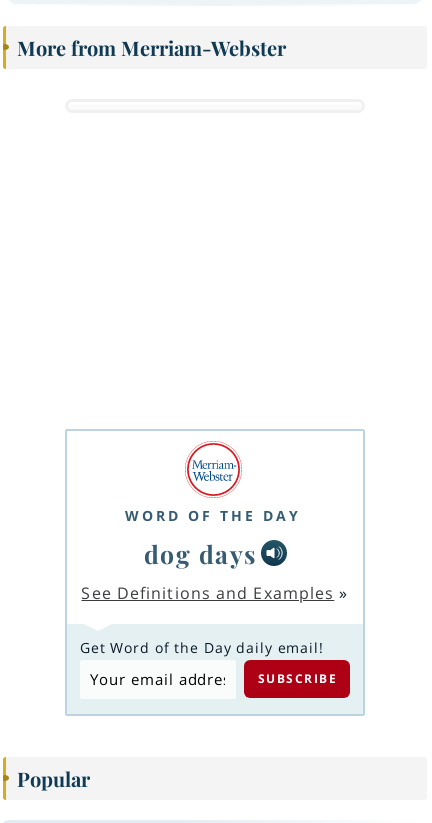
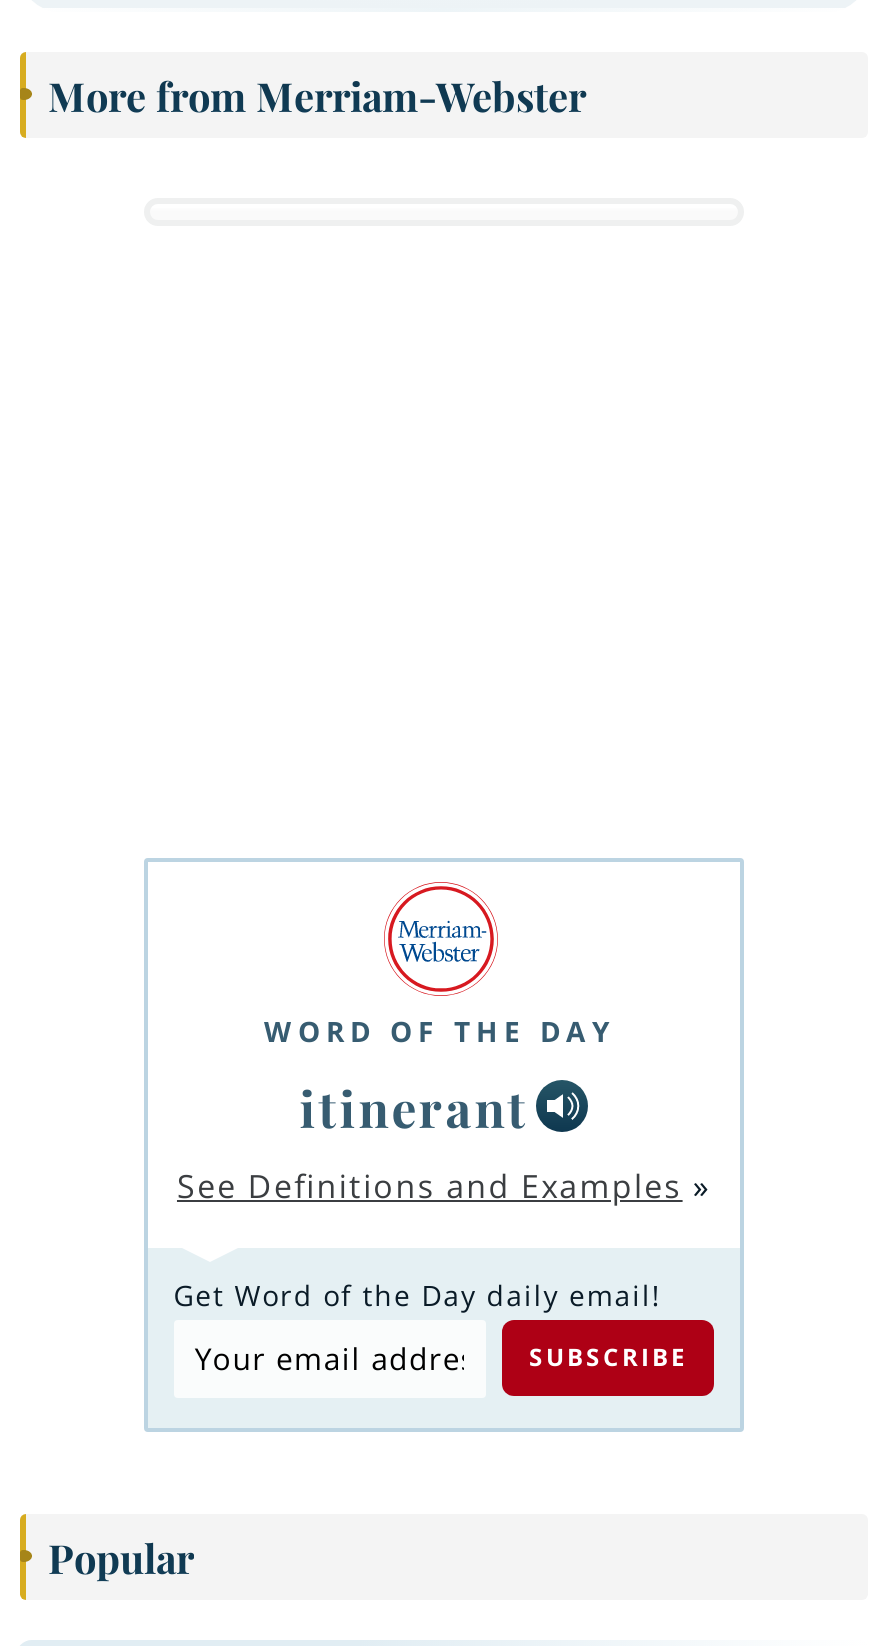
[143,537,256,570] dog days -> [300,1074,528,1140] itinerant

